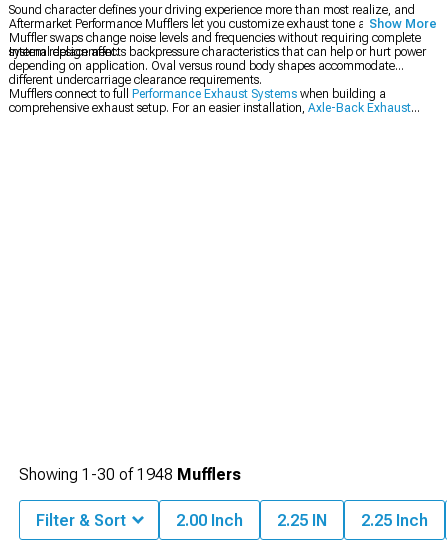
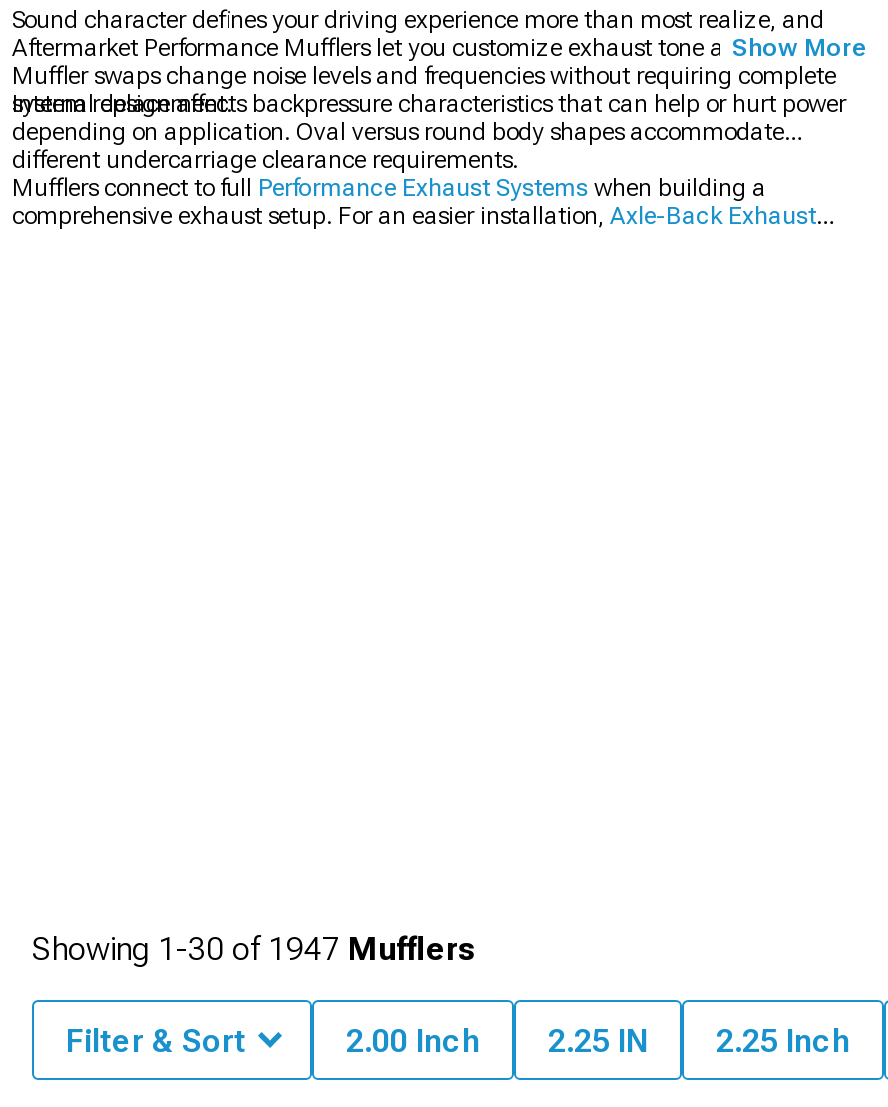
[19,465,241,484] Showing 1-30 of 1948 Mufflers -> [32,930,476,968] Showing 1-30 of 1947 Mufflers

